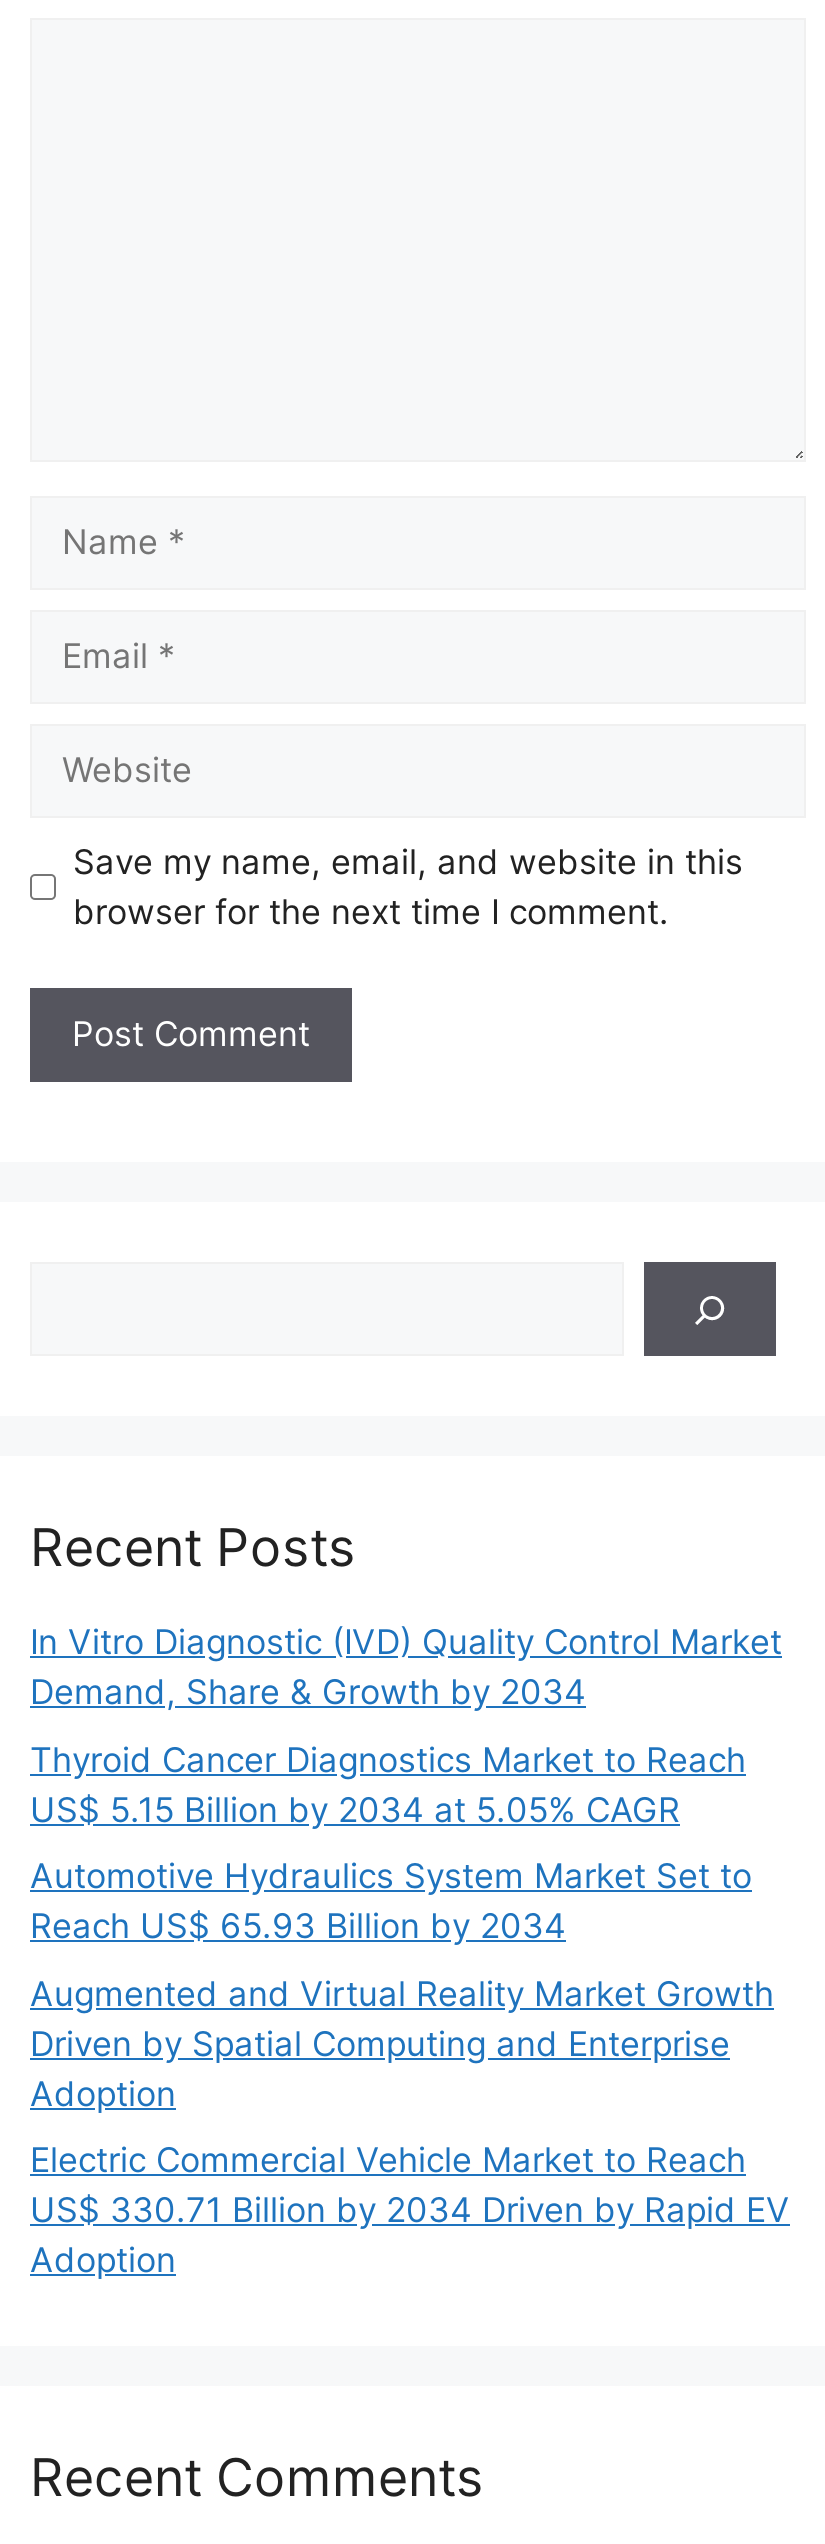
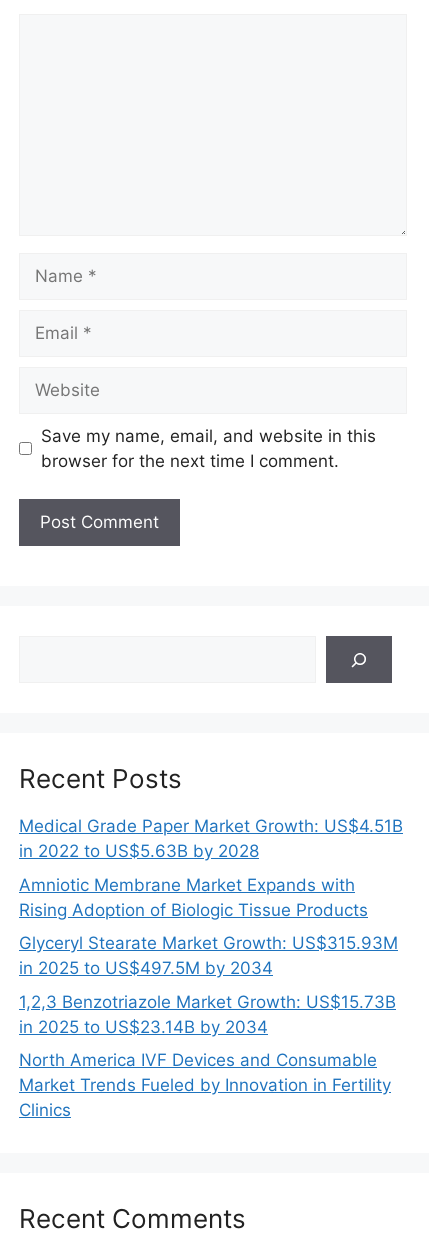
[30,1622,782,1712] In Vitro Diagnostic (IVD) Quality Control Market | Demand, Share & Growth by 2034 -> [19,816,403,861] Medical Grade Paper Market Growth: US$4.51B | in 2022 to US$5.63B by 2028
[30,1739,746,1829] Thyroid Cancer Diagnostics Market to Reach | US$ 5.15 Billion by 2034 at 5.05% CAGR -> [19,874,368,919] Amniotic Membrane Market Expands with | Rising Adoption of Biologic Tissue Products
[30,1856,752,1946] Automotive Hydraulics System Market Set to | Reach US$ 65.93 Billion by 2034 -> [19,933,398,978] Glyceryl Stearate Market Growth: US$315.93M | in 2025 to US$497.5M by 2034
[30,1973,774,2113] Augmented and Virtual Reality Market Growth | Driven by Spatial Computing and Enterprise | Adoption -> [19,991,396,1036] 1,2,3 Benzotriazole Market Growth: US$15.73B | in 2025 to US$23.14B by 2034
[30,2140,790,2280] Electric Commercial Vehicle Market to Reach | US$ 330.71 Billion by 2034 Driven by Rapid EV | Adoption -> [19,1050,391,1120] North America IVF Devices and Consumable | Market Trends Fueled by Innovation in Fertility | Clinics

